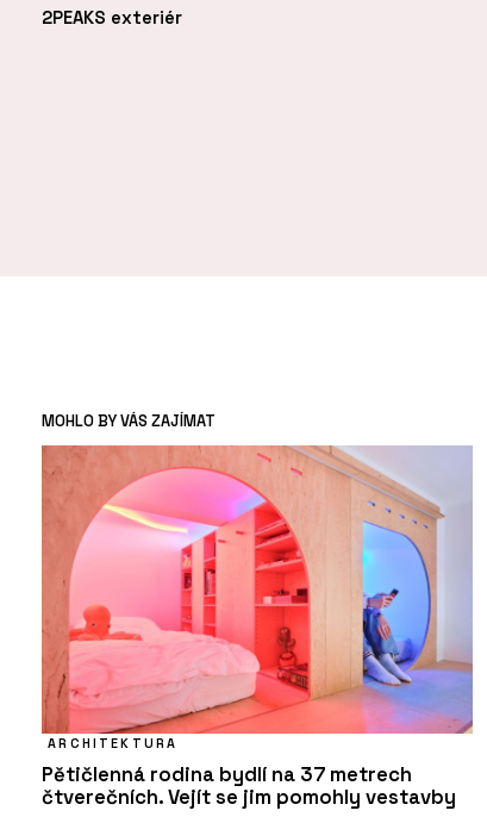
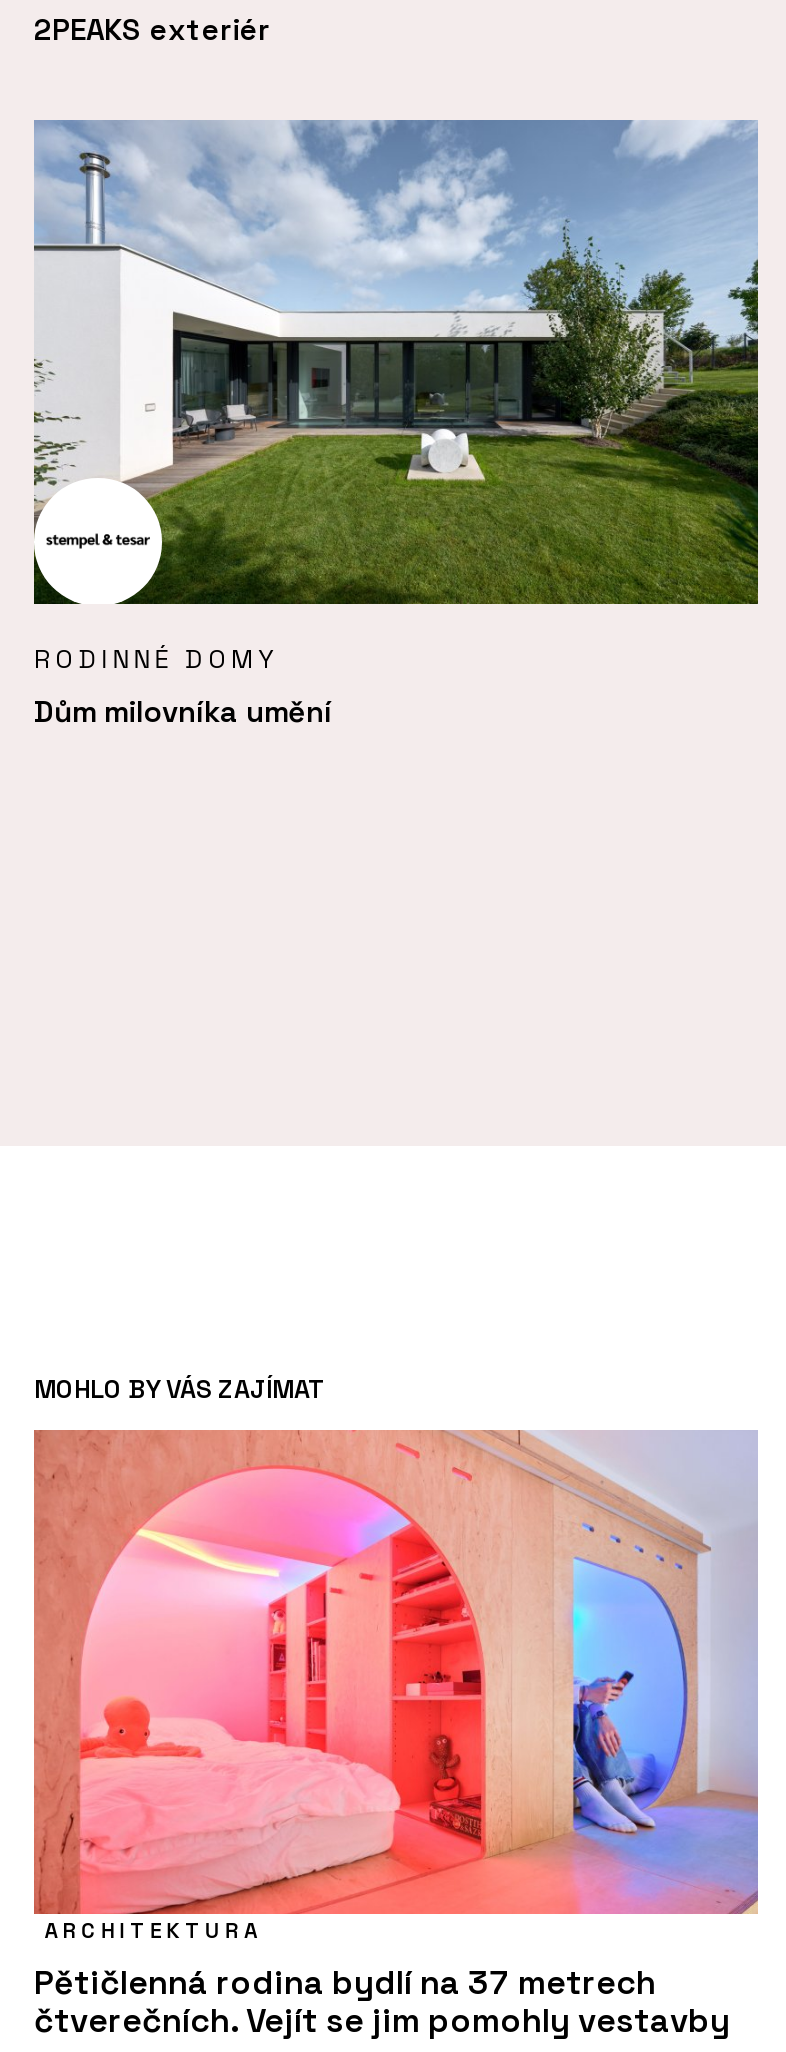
none -> [32,118,760,731] [image] | RODINNÉ DOMY | Dům milovníka umění

